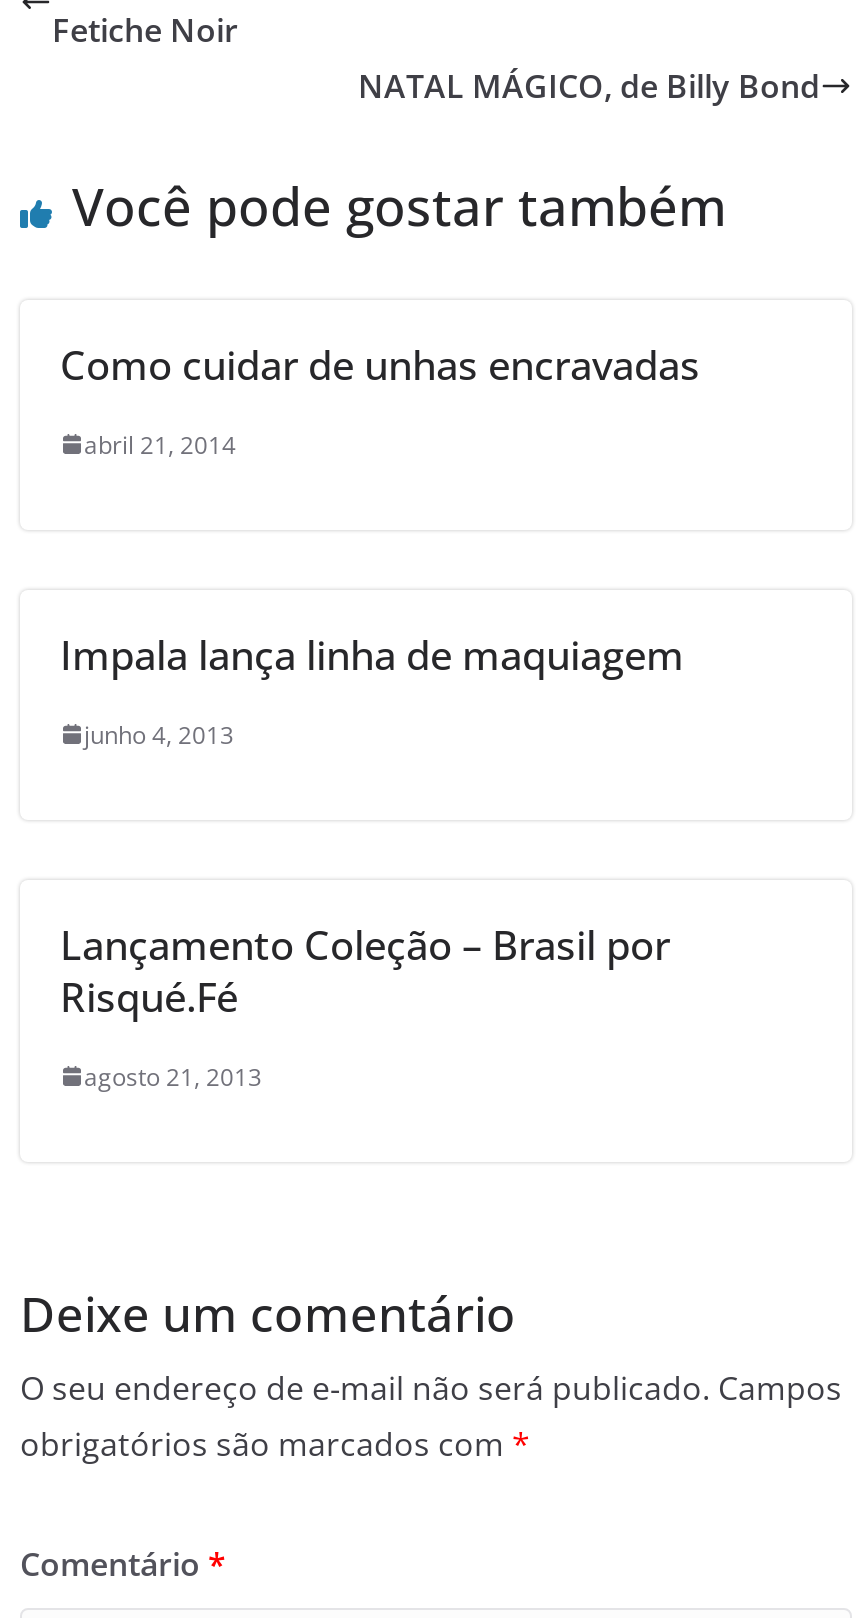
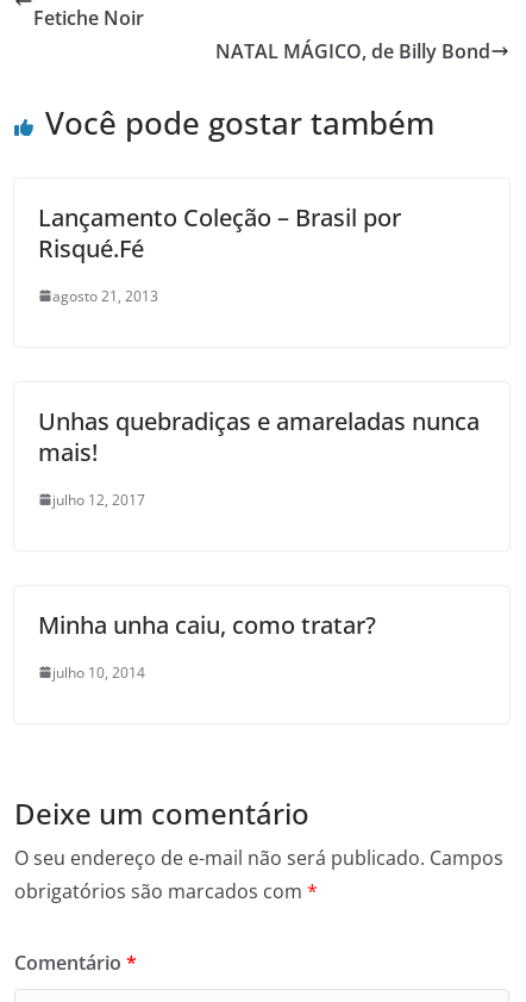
[60,338,700,462] Como cuidar de unhas encravadas | abril 21, 2014 -> none
[60,628,684,752] Impala lança linha de maquiagem | junho 4, 2013 -> none
moved [60,918,670,1094] -> [38,201,401,306]: Lançamento Coleção – Brasil por | Risqué.Fé | agosto 21, 2013
none -> [38,405,480,510] Unhas quebradiças e amareladas nunca | mais! | julho 12, 2017
none -> [38,609,376,683] Minha unha caiu, como tratar? | julho 10, 2014

